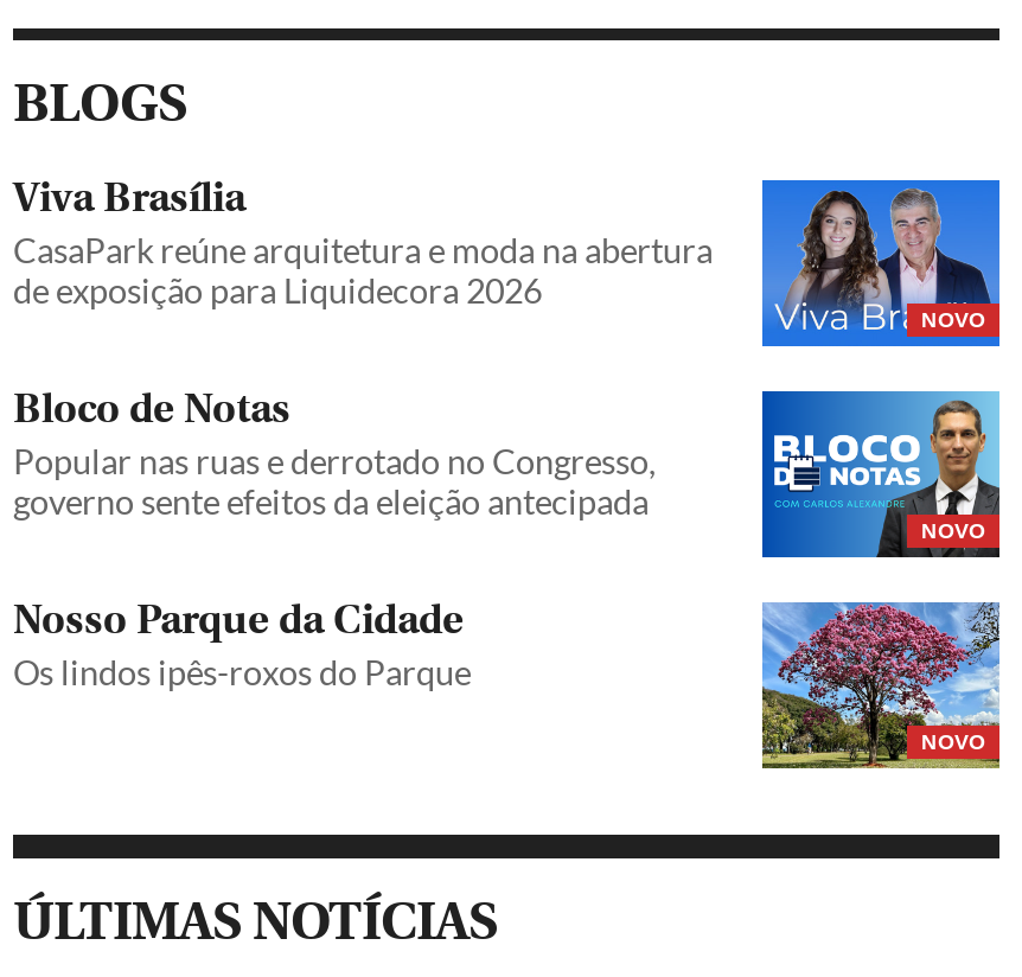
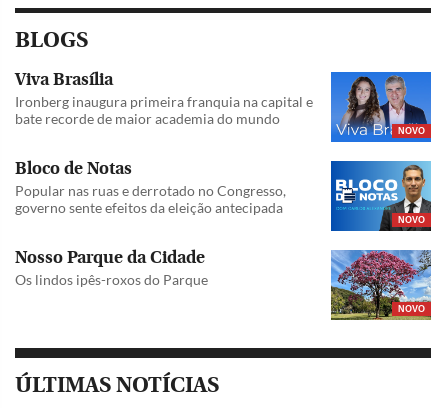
[13,230,713,311] CasaPark reúne arquitetura e moda na abertura | de exposição para Liquidecora 2026 -> [15,93,313,127] Ironberg inaugura primeira franquia na capital e | bate recorde de maior academia do mundo

